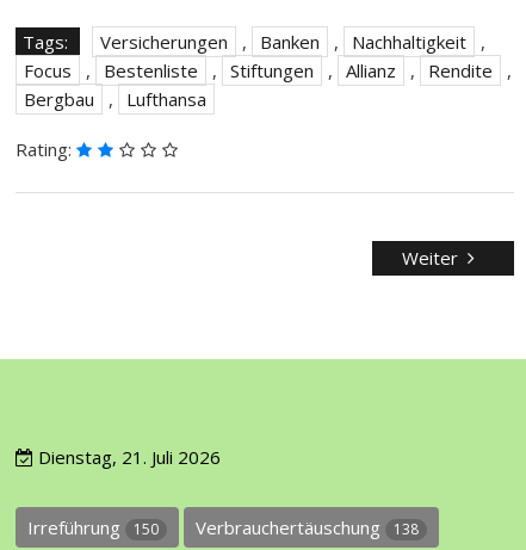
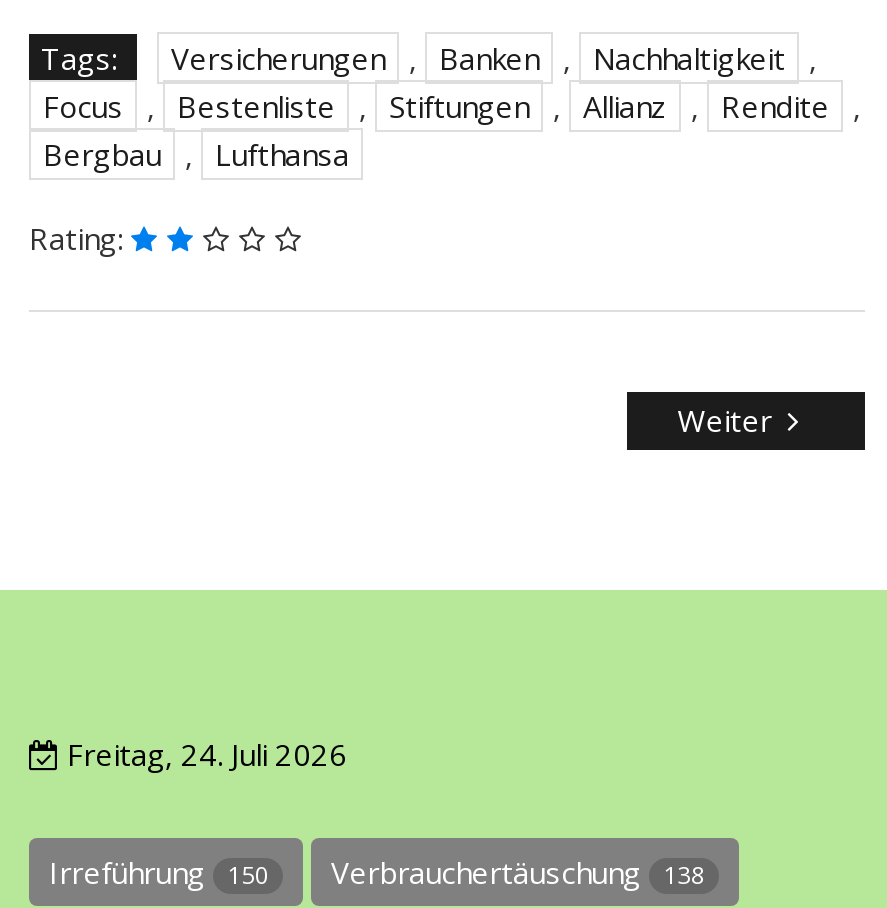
[33,444,221,468] Dienstag, 21. Juli 2026 -> [59,733,347,773] Freitag, 24. Juli 2026

